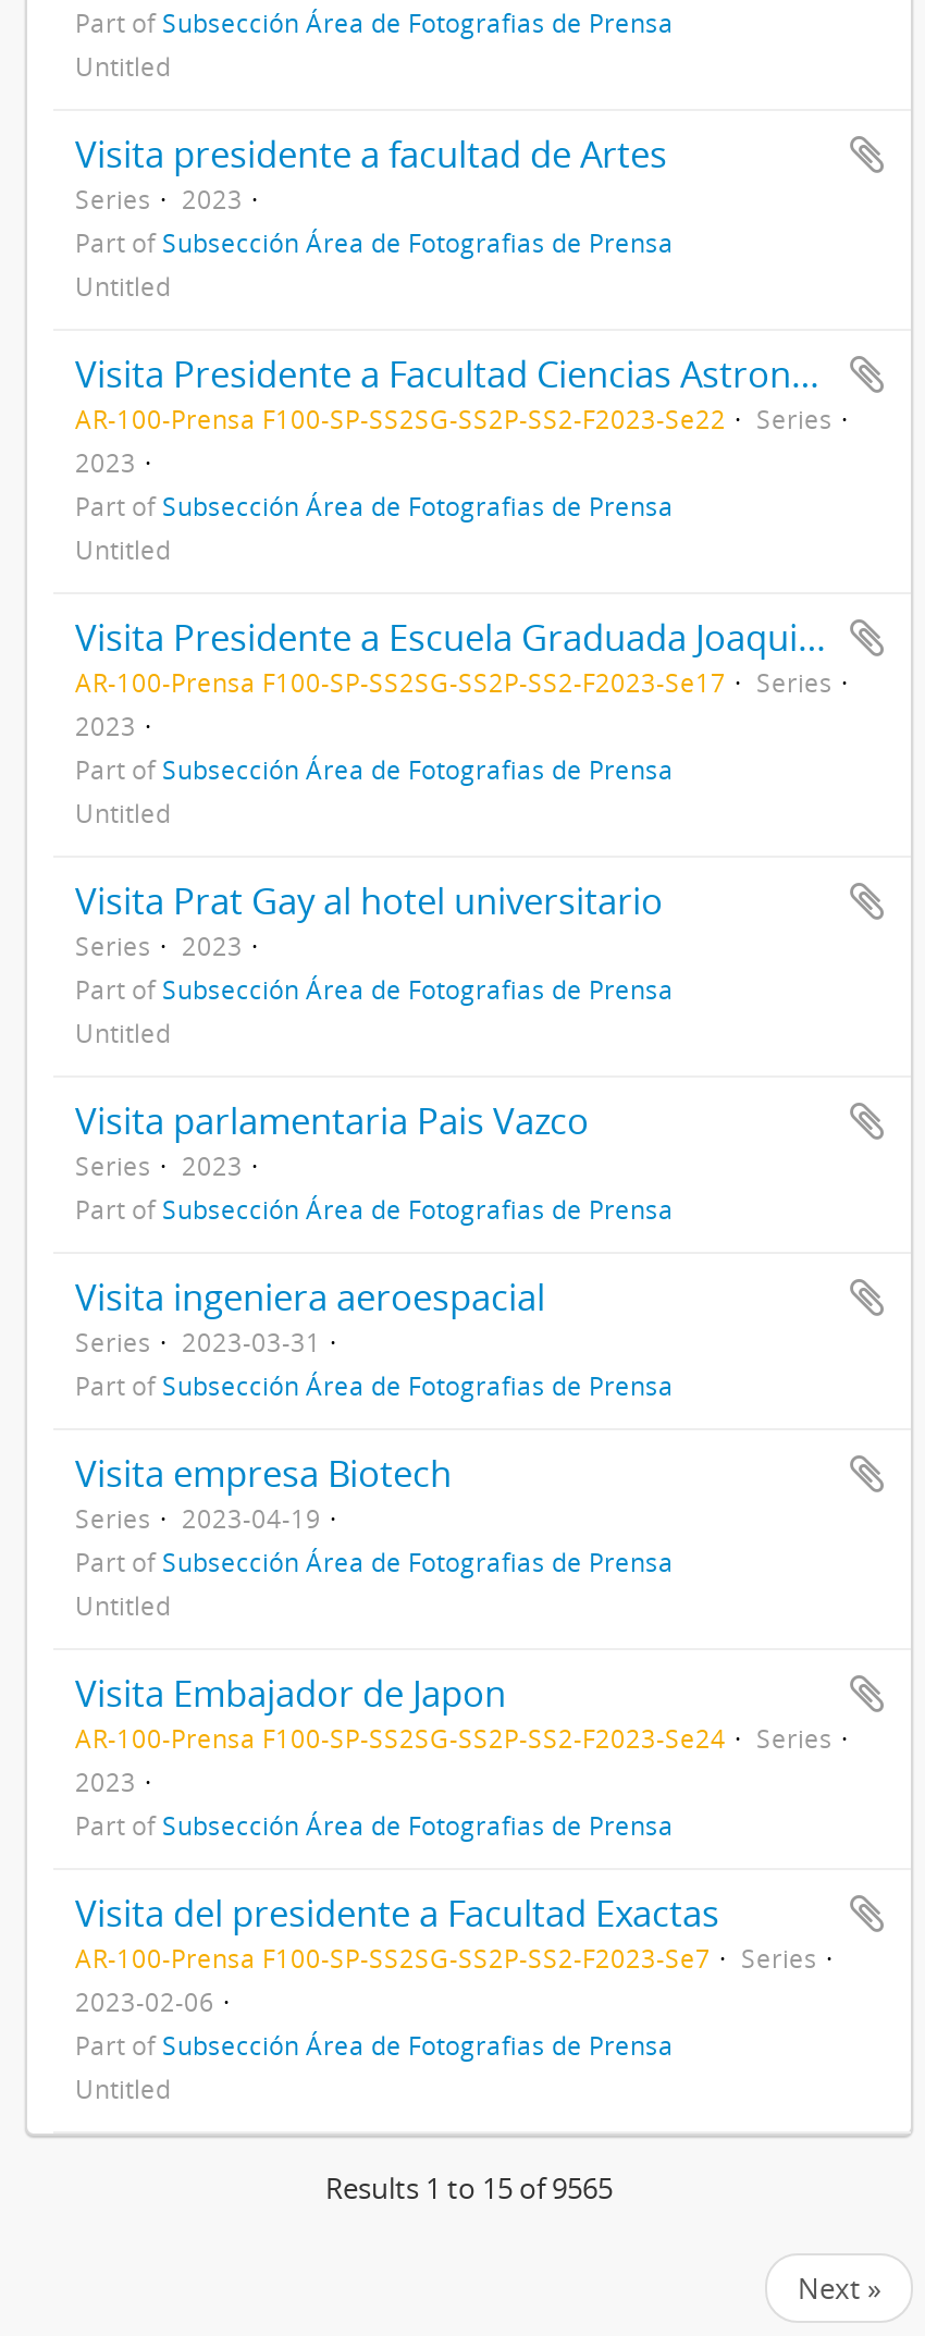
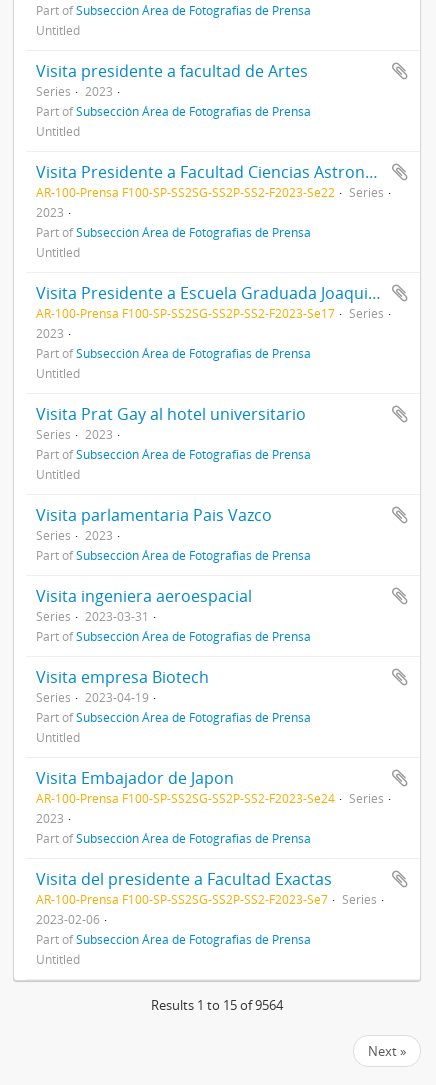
[325,2169,613,2208] Results 1 to 15 of 9565 -> [151,996,283,1014] Results 1 to 15 of 9564

